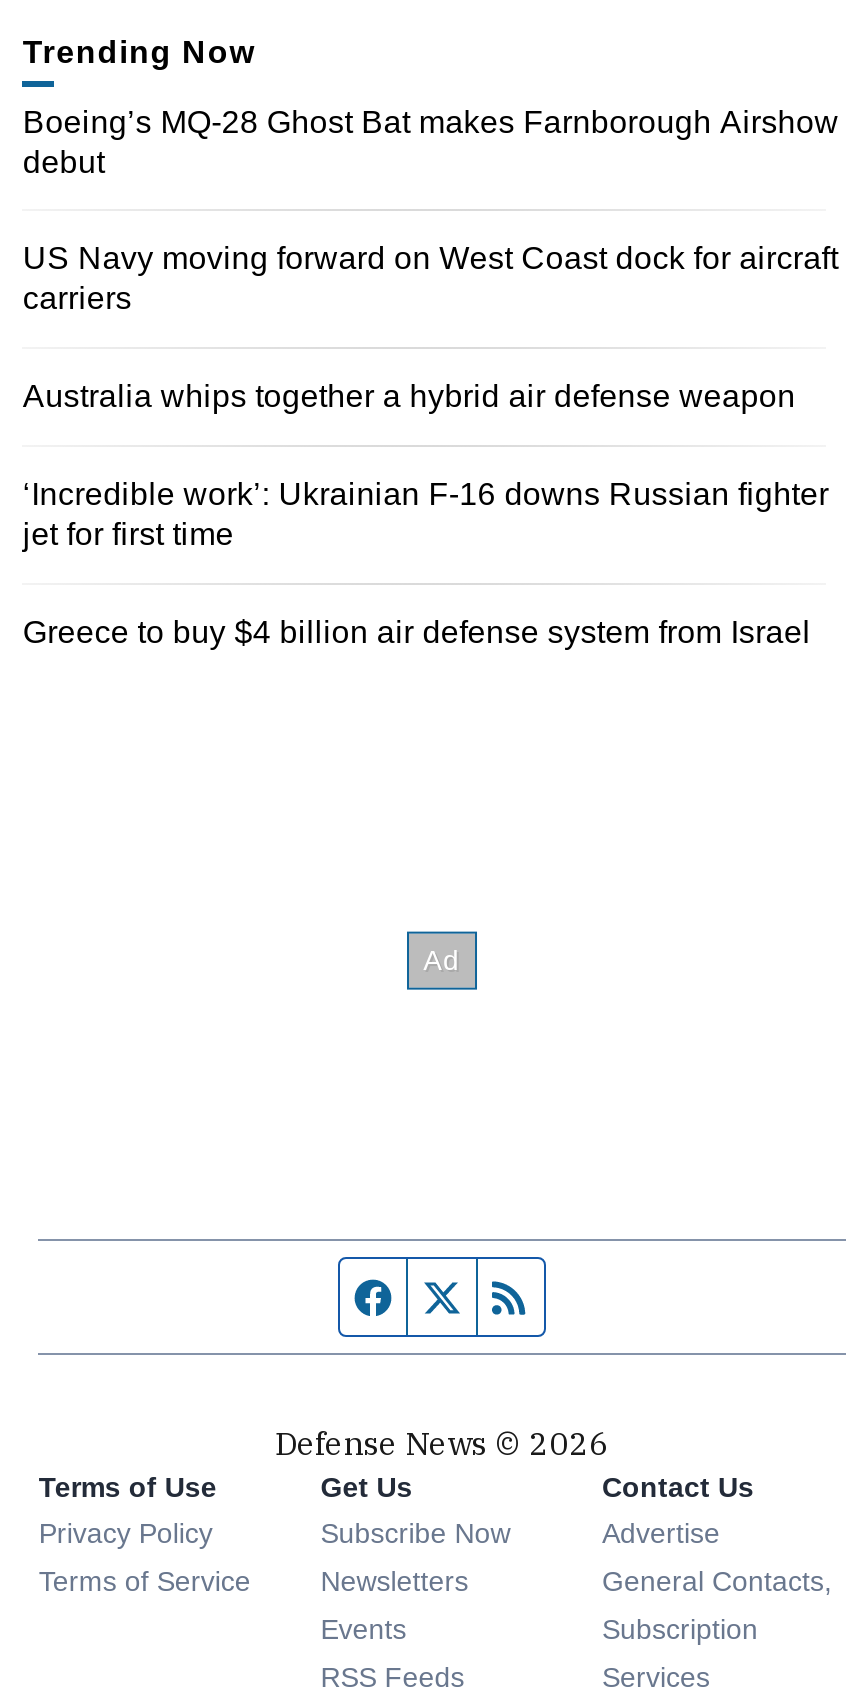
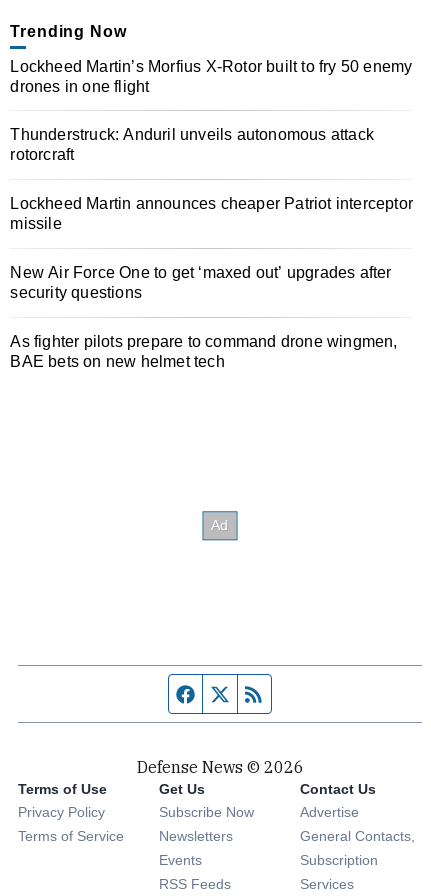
[23,104,839,178] Boeing’s MQ-28 Ghost Bat makes Farnborough Airshow | debut -> [10,57,412,94] Lockheed Martin’s Morfius X-Rotor built to fry 50 enemy | drones in one flight
[23,242,838,316] US Navy moving forward on West Coast dock for aircraft | carriers -> [10,126,374,163] Thunderstruck: Anduril unveils autonomous attack | rotorcraft
[23,379,796,413] Australia whips together a hybrid air defense weapon -> [10,195,413,232] Lockheed Martin announces cheaper Patriot interceptor | missile
[23,477,829,551] ‘Incredible work’: Ukrainian F-16 downs Russian fighter | jet for first time -> [10,264,392,301] New Air Force One to get ‘maxed out’ upgrades after | security questions
[23,614,811,648] Greece to buy $4 billion air defense system from Israel -> [10,333,398,370] As fighter pilots prepare to command drone wingmen, | BAE bets on new helmet tech

